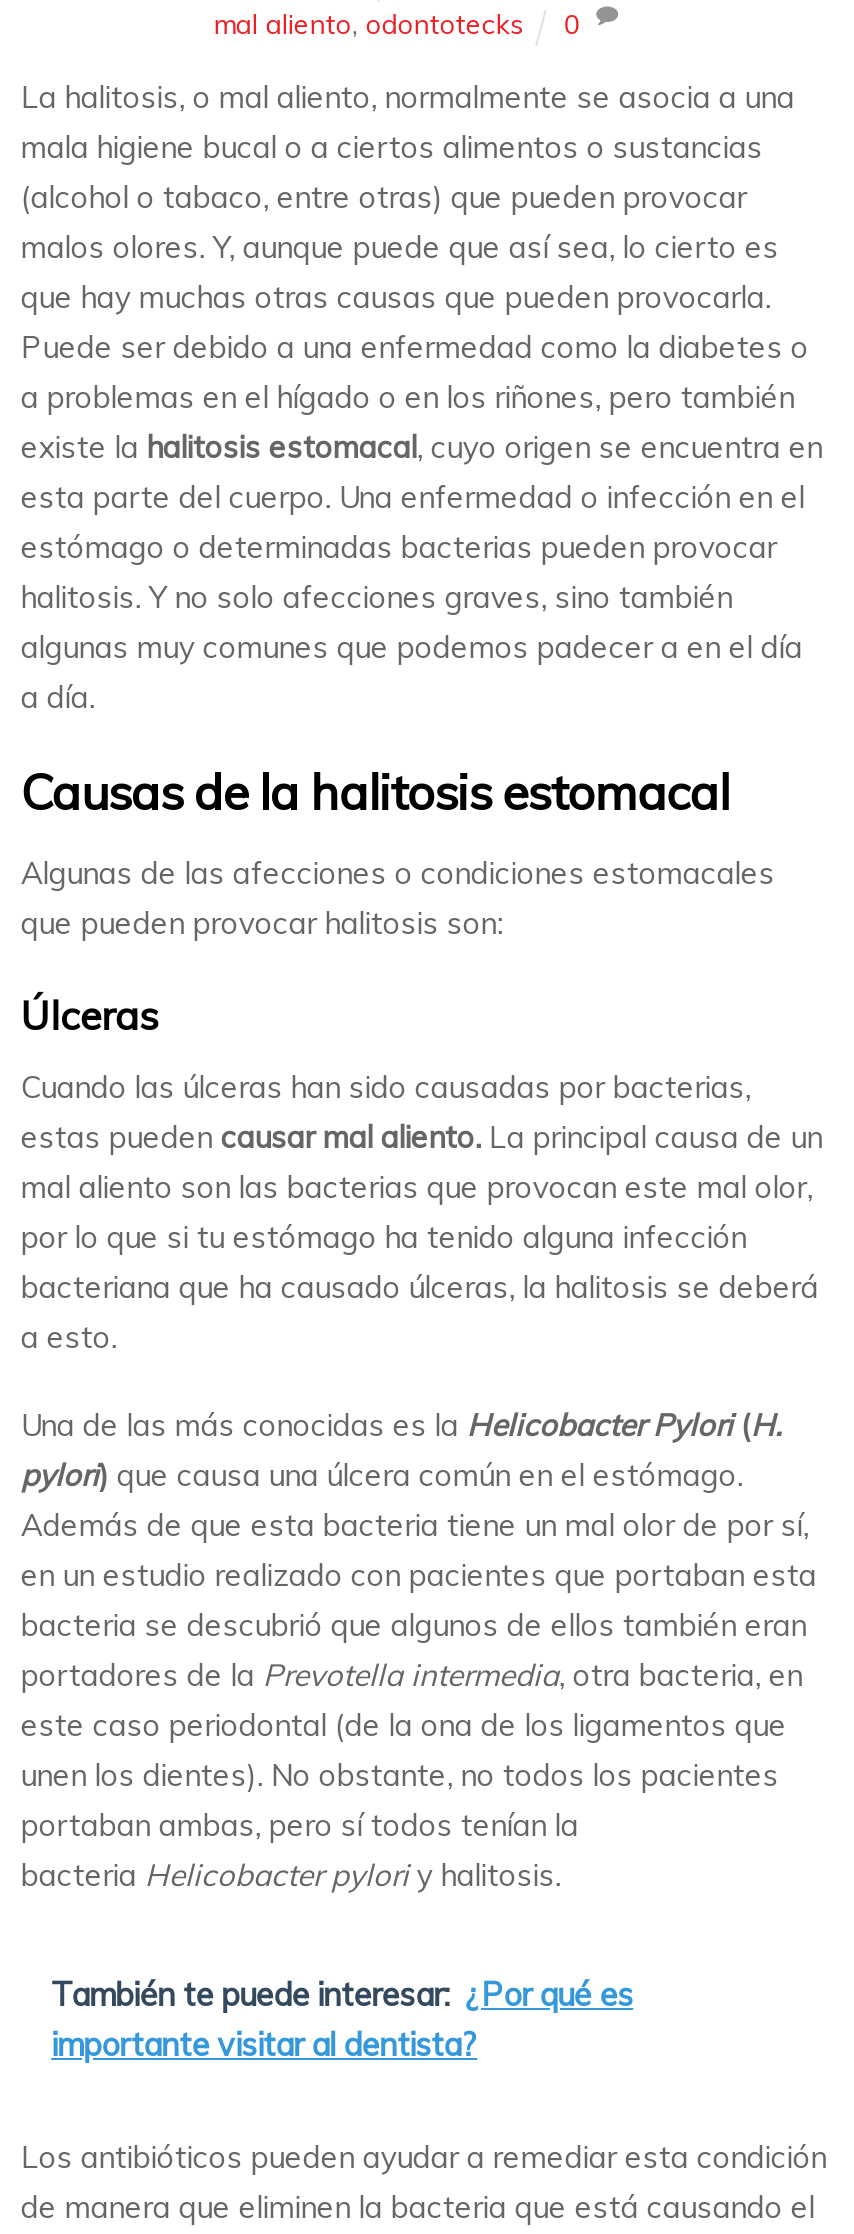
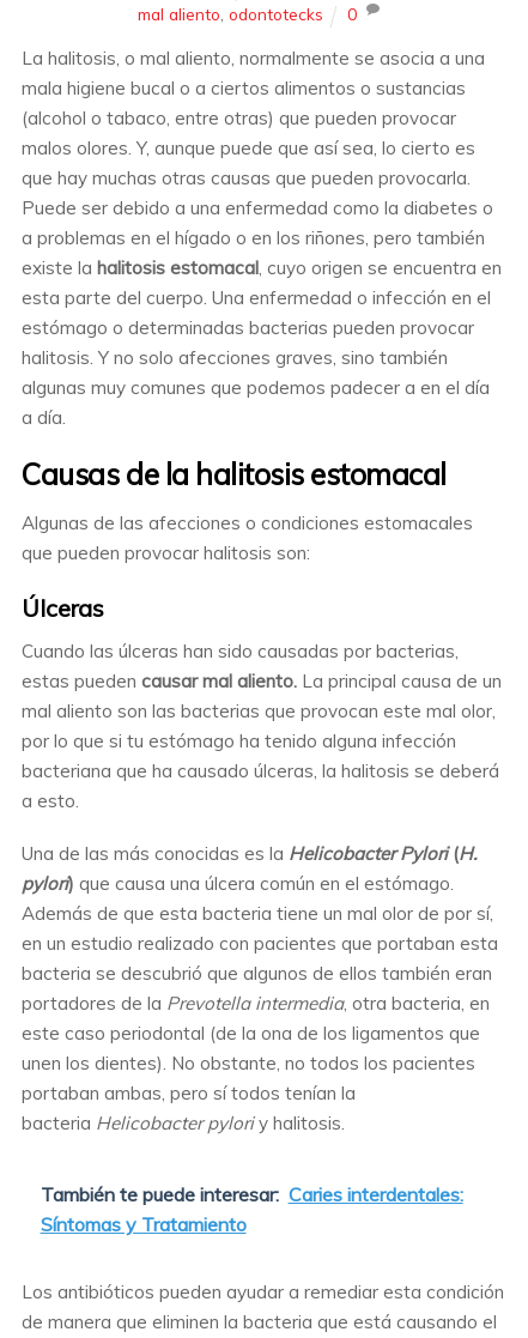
[51,1974,633,2064] También te puede interesar: ¿Por qué es | importante visitar al dentista? -> [40,1183,463,1236] También te puede interesar: Caries interdentales: | Síntomas y Tratamiento

